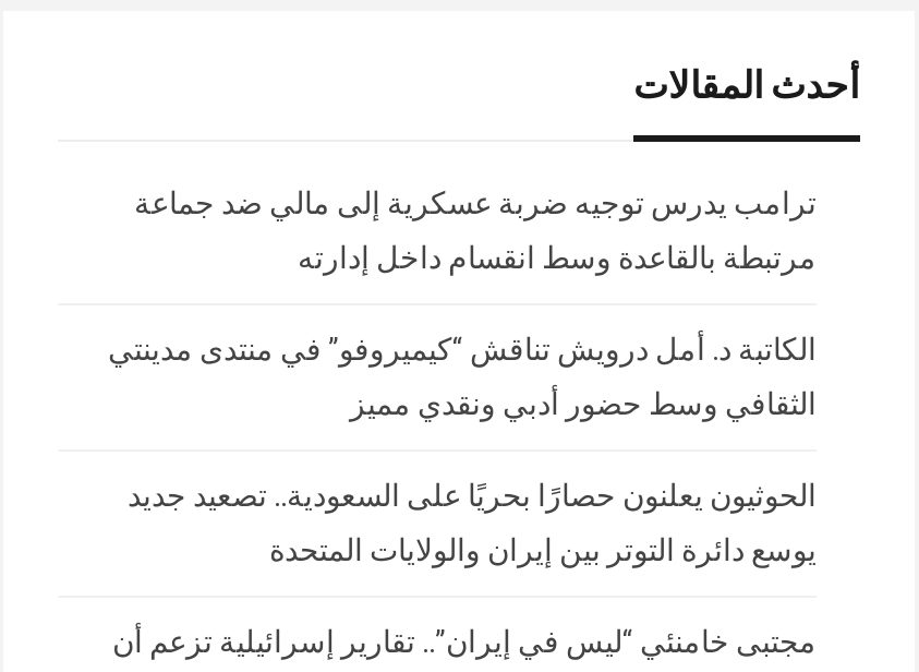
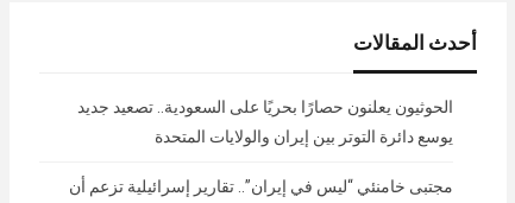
[108,186,817,422] ترامب يدرس توجيه ضربة عسكرية إلى مالي ضد جماعة | مرتبطة بالقاعدة وسط انقسام داخل إدارته | الكاتبة د. أمل درويش تناقش “كيميروفو” في منتدى مدينتي | الثقافي وسط حضور أدبي ونقدي مميز -> none

